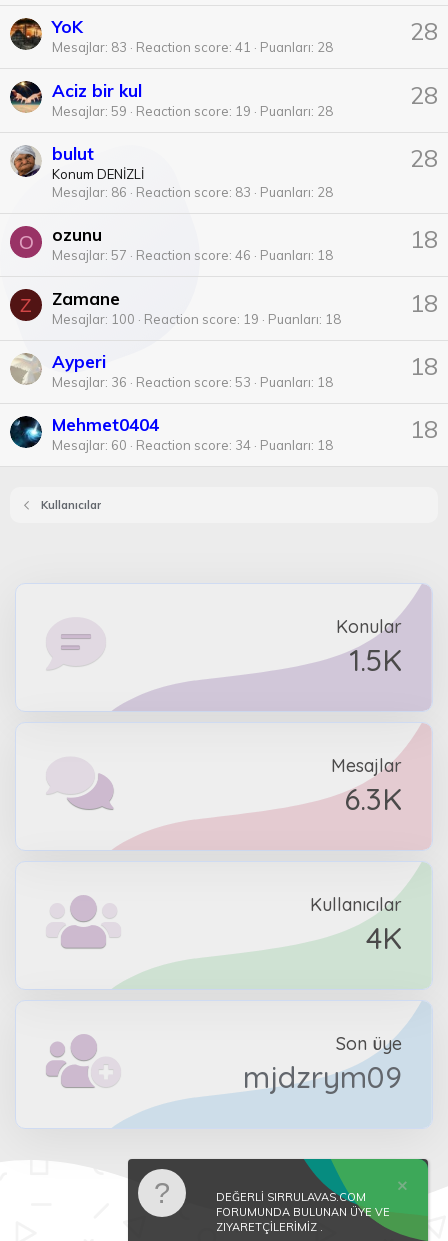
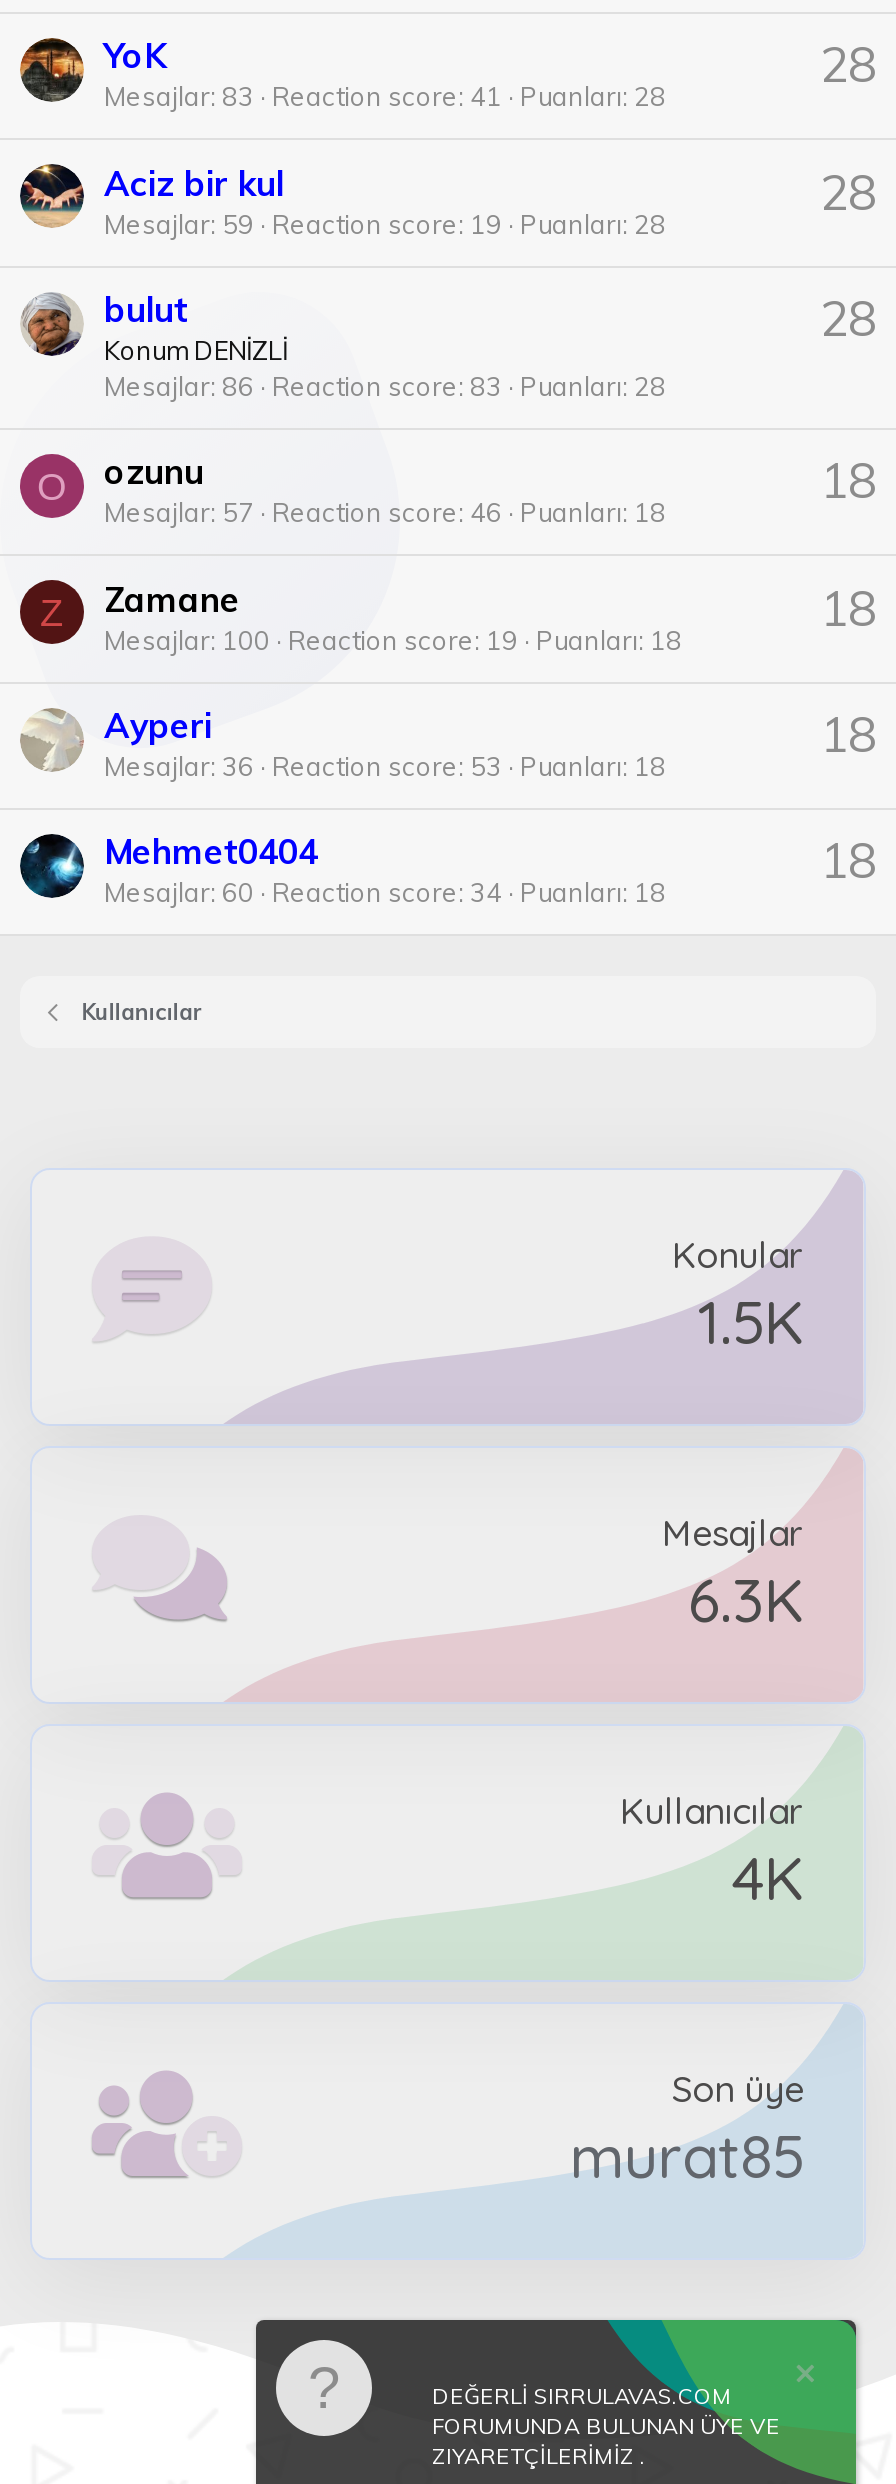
[243,1058,402,1096] mjdzrym09 -> [570,2118,804,2194] murat85

